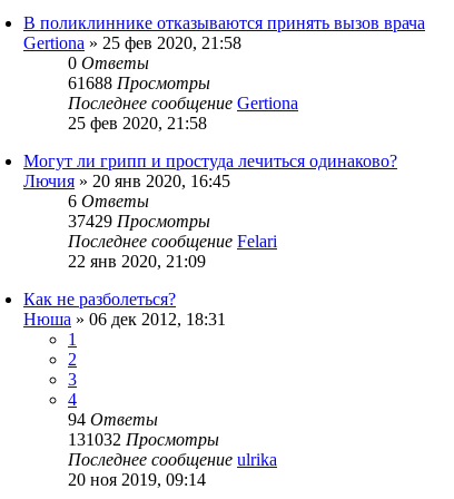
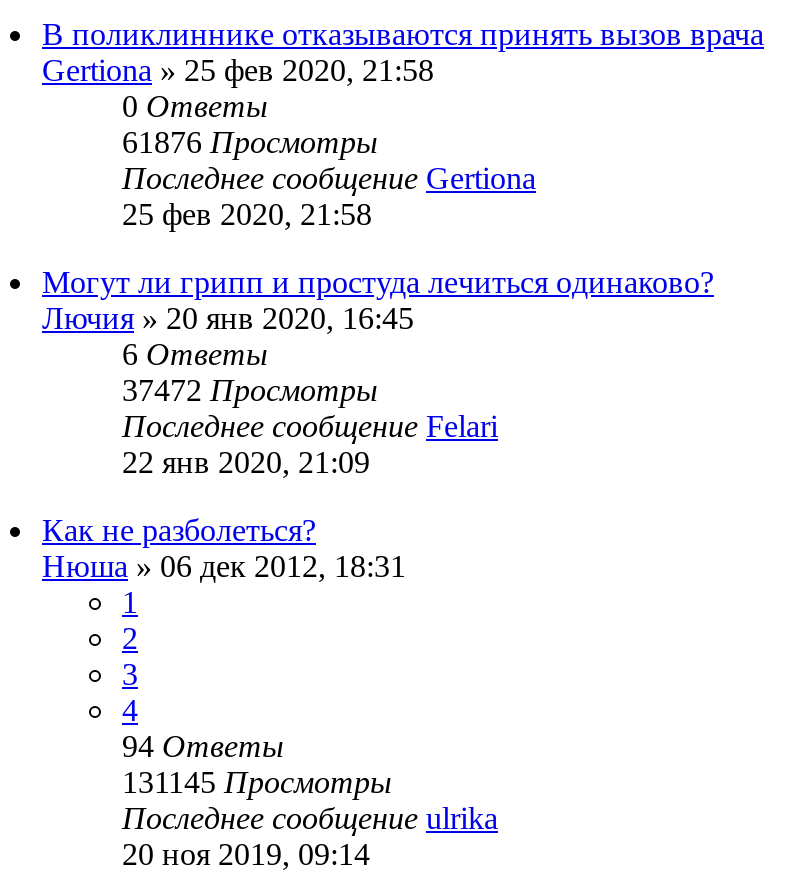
[68,74,210,93] 61688 Просмотры -> [122,126,378,160] 61876 Просмотры
[68,212,210,231] 37429 Просмотры -> [122,374,378,408] 37472 Просмотры
[68,430,219,449] 131032 Просмотры -> [122,766,392,800] 131145 Просмотры

